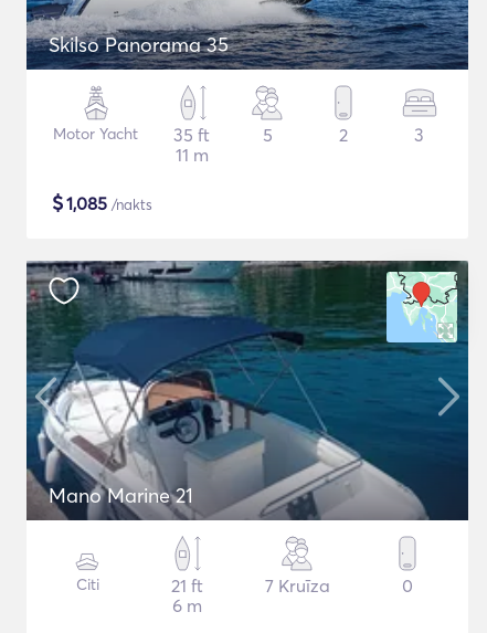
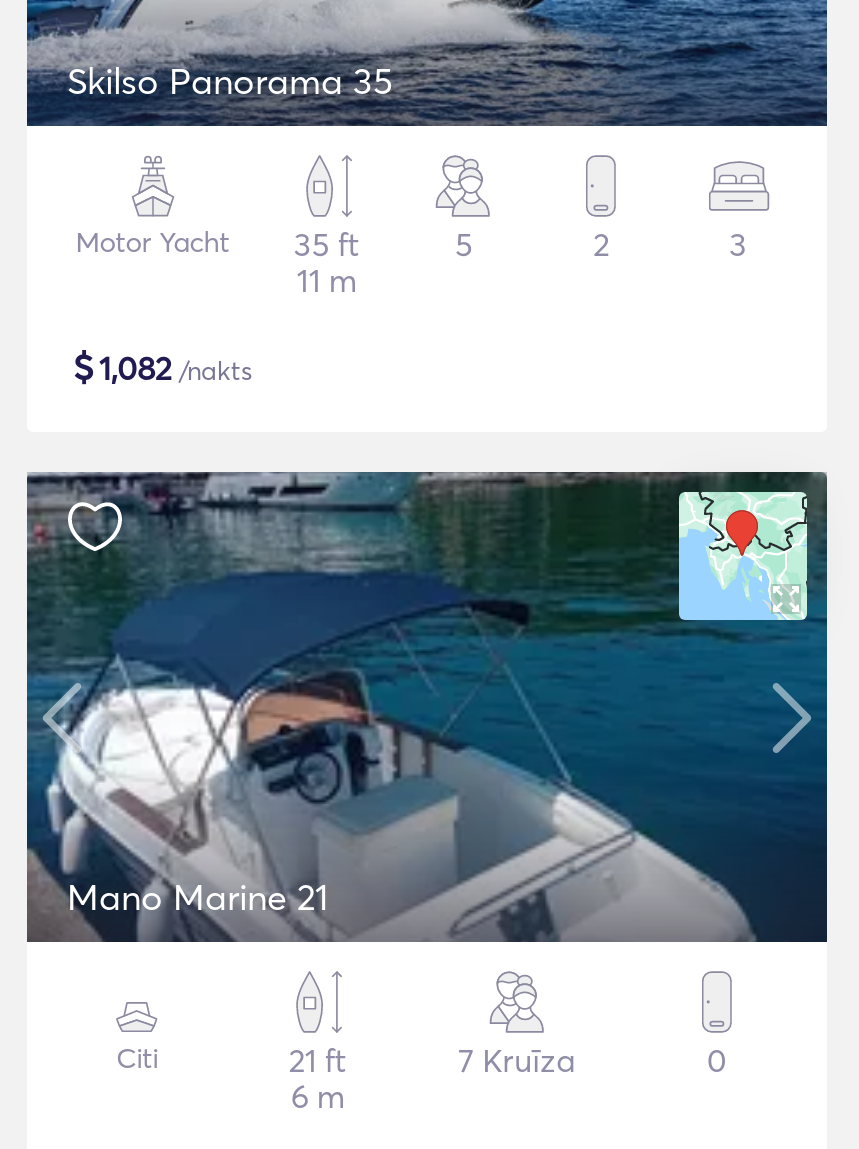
[52,190,152,215] $1,085 /nakts -> [73,344,253,390] $1,082 /nakts

